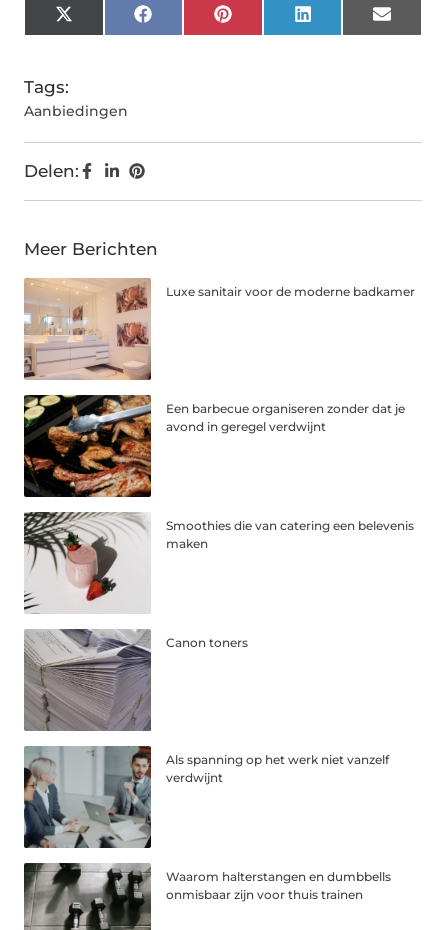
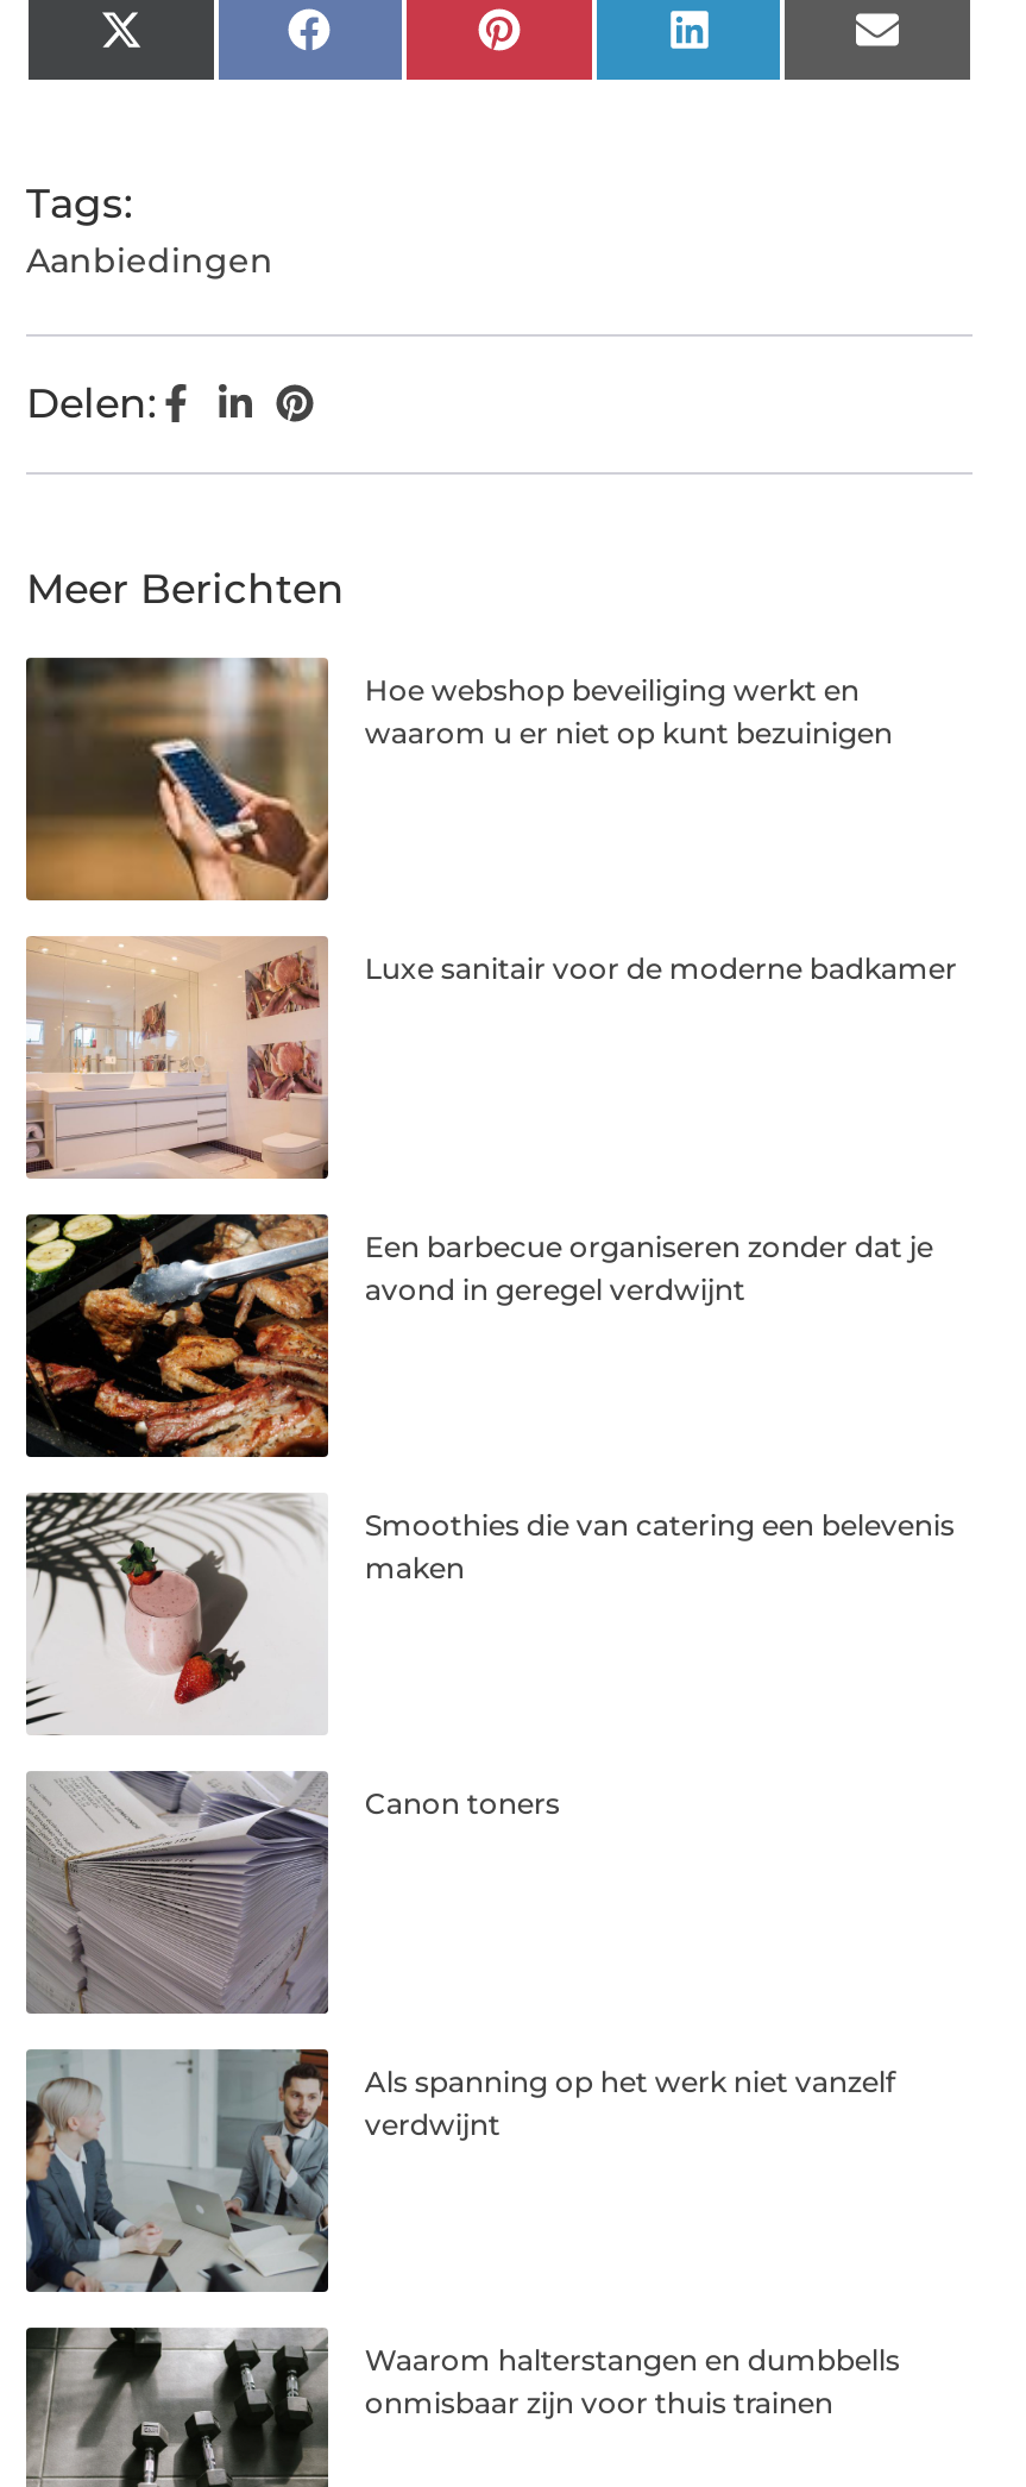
none -> [24,655,893,900] [image] | Hoe webshop beveiliging werkt en | waarom u er niet op kunt bezuinigen

